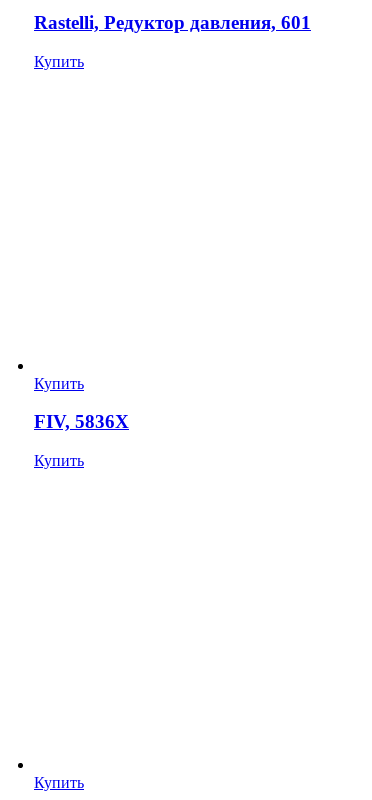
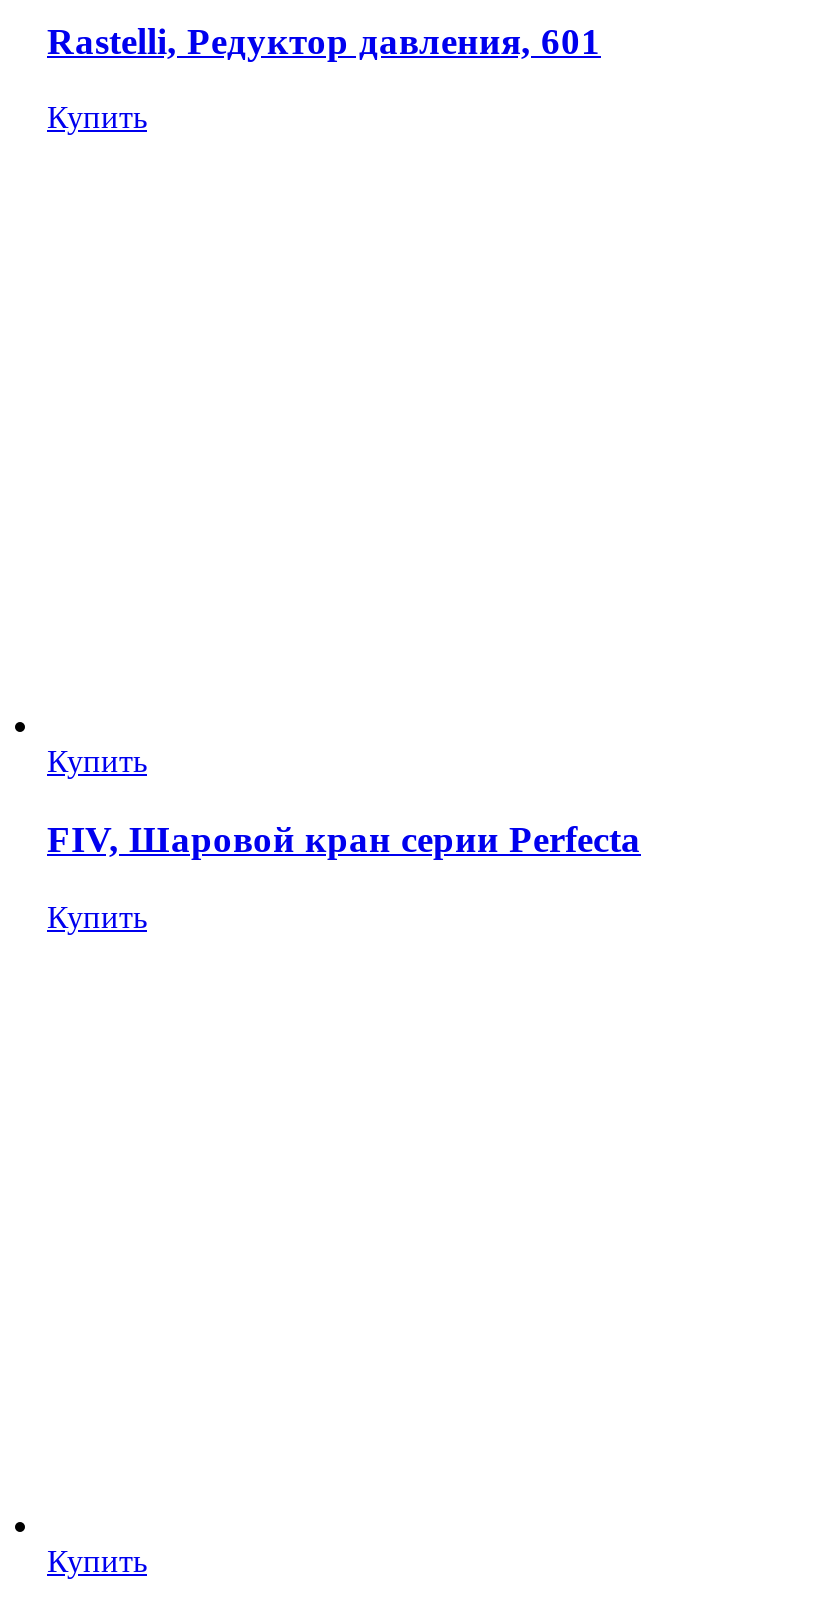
[34,411,129,432] FIV, 5836X -> [47,818,641,860] FIV, Шаровой кран серии Perfecta

